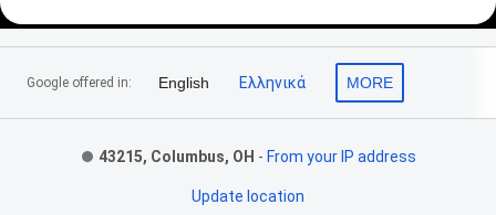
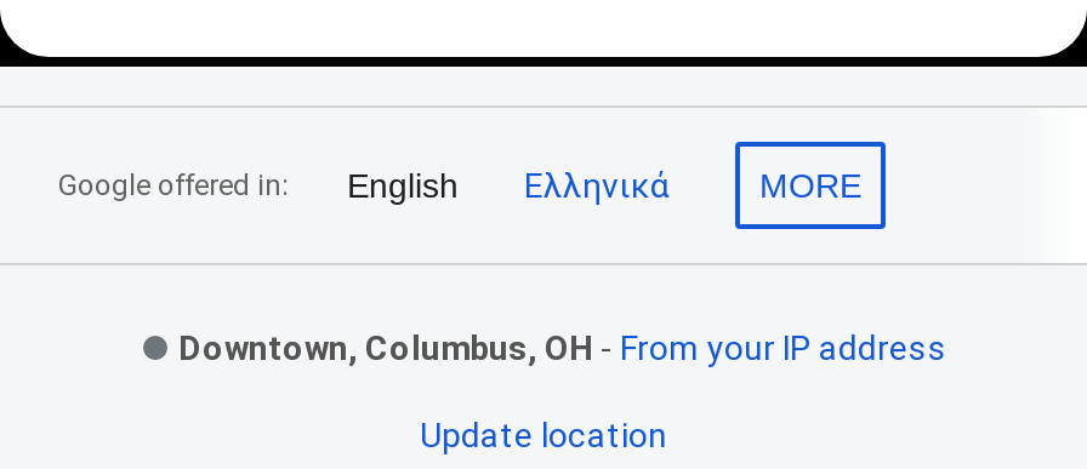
[98,148,416,165] 43215, Columbus, OH - From your IP address -> [178,328,947,367] Downtown, Columbus, OH - From your IP address

